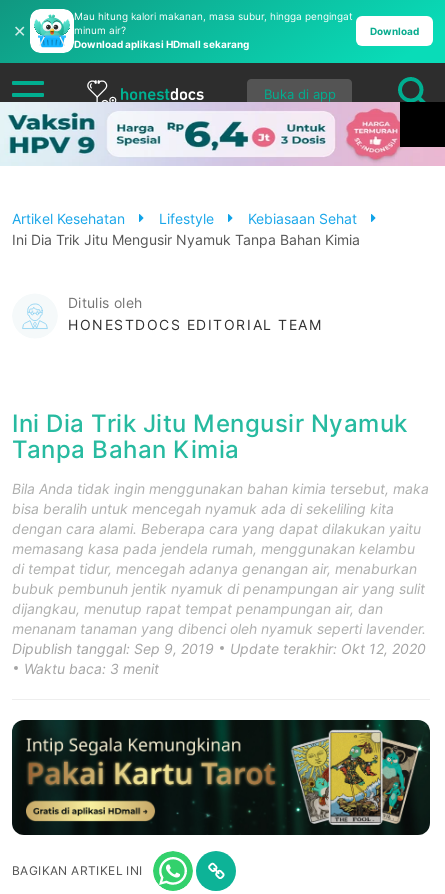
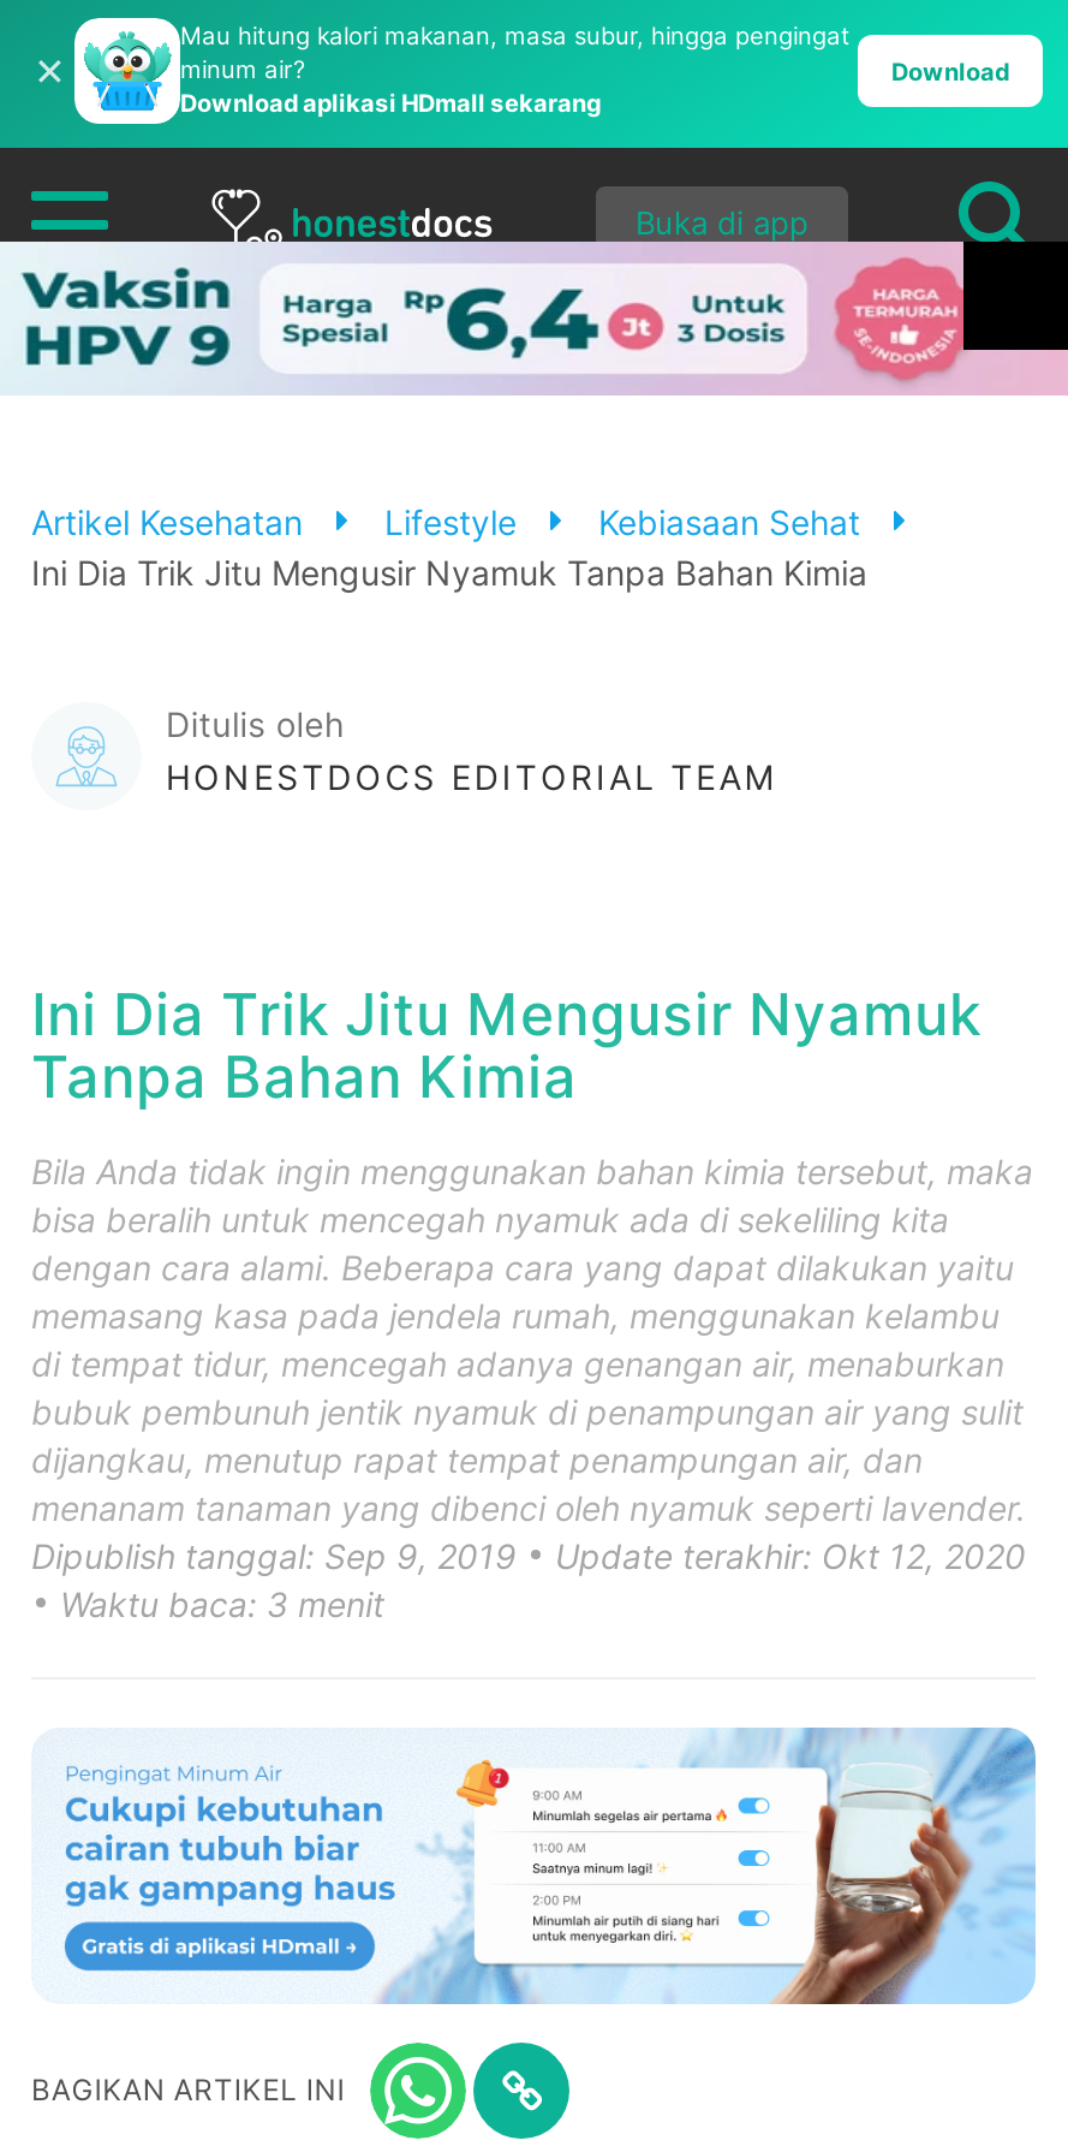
[11,719,431,836] [image] -> [31,1728,1038,2007] [image]

